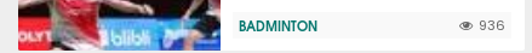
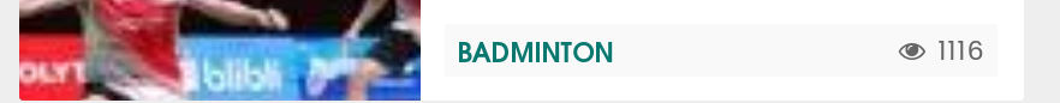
[479,20,505,33] 936 -> [938,39,986,65] 1116

